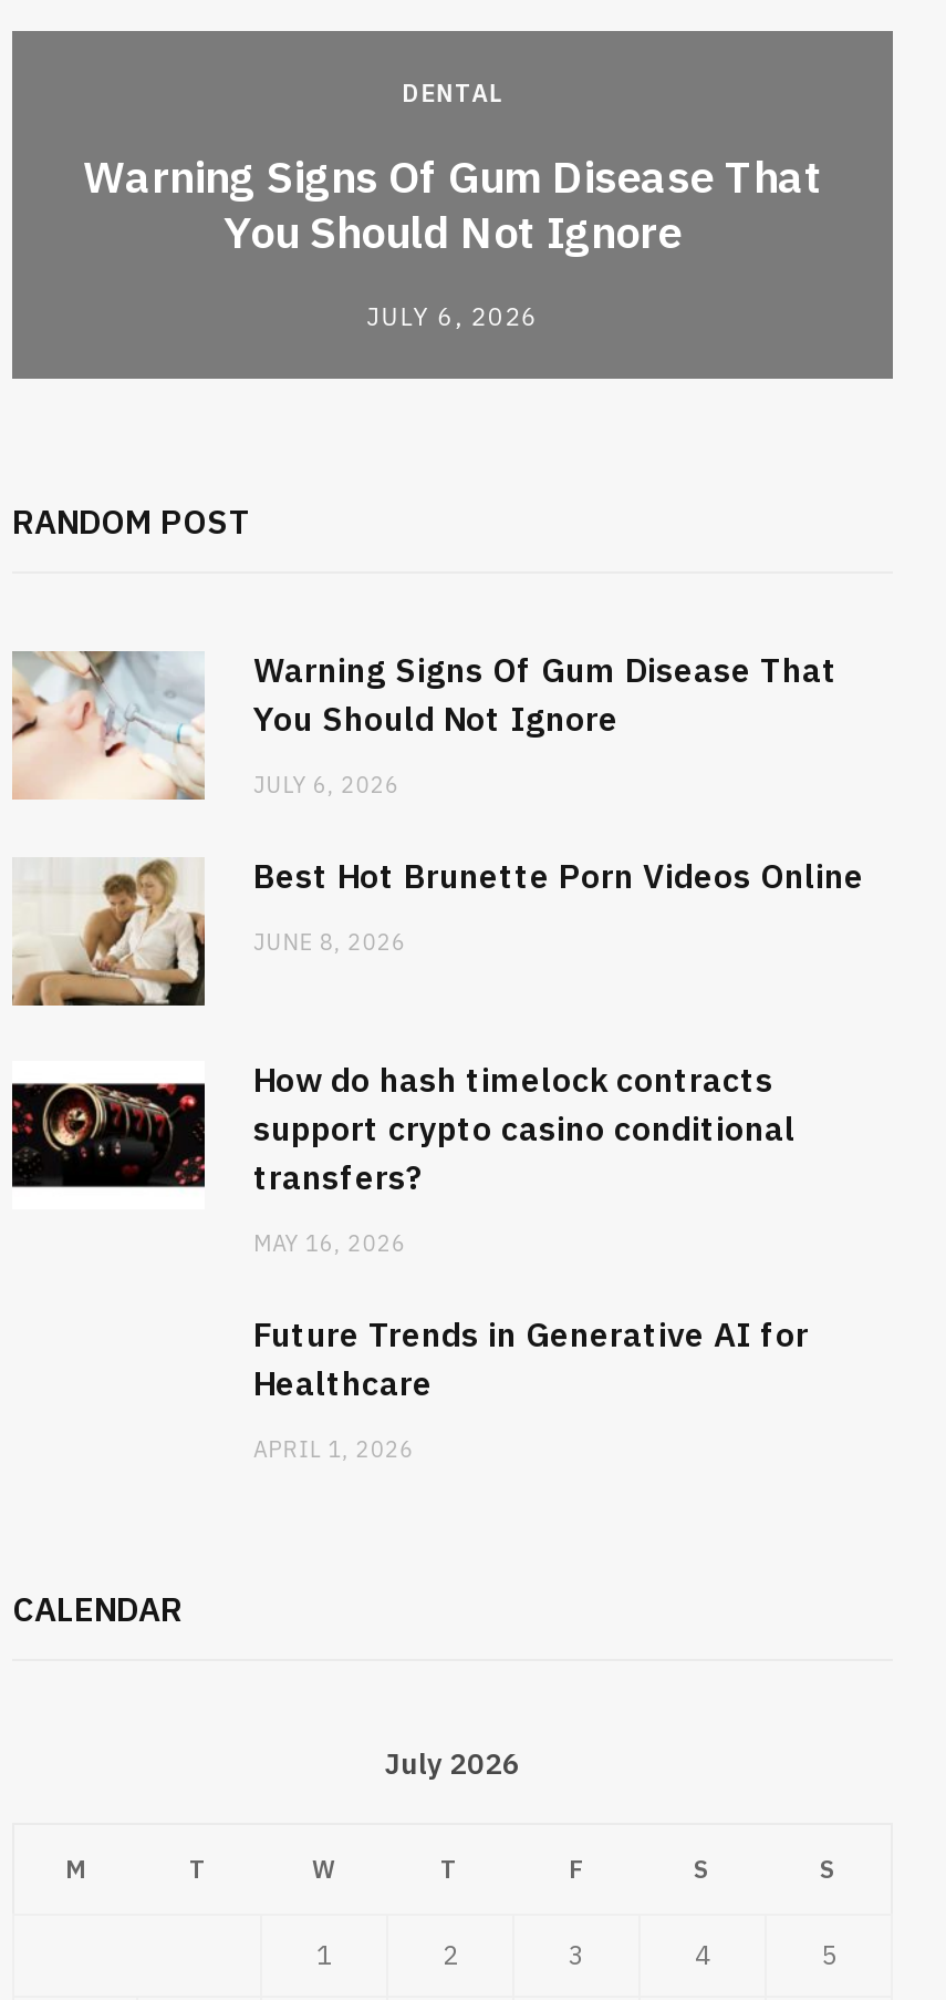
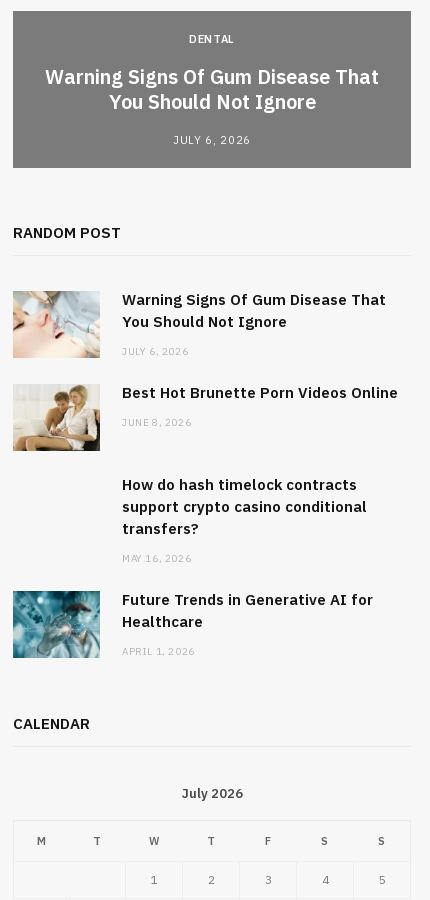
[10,1081,207,1189] [image] -> none
none -> [12,590,101,659] [image]

